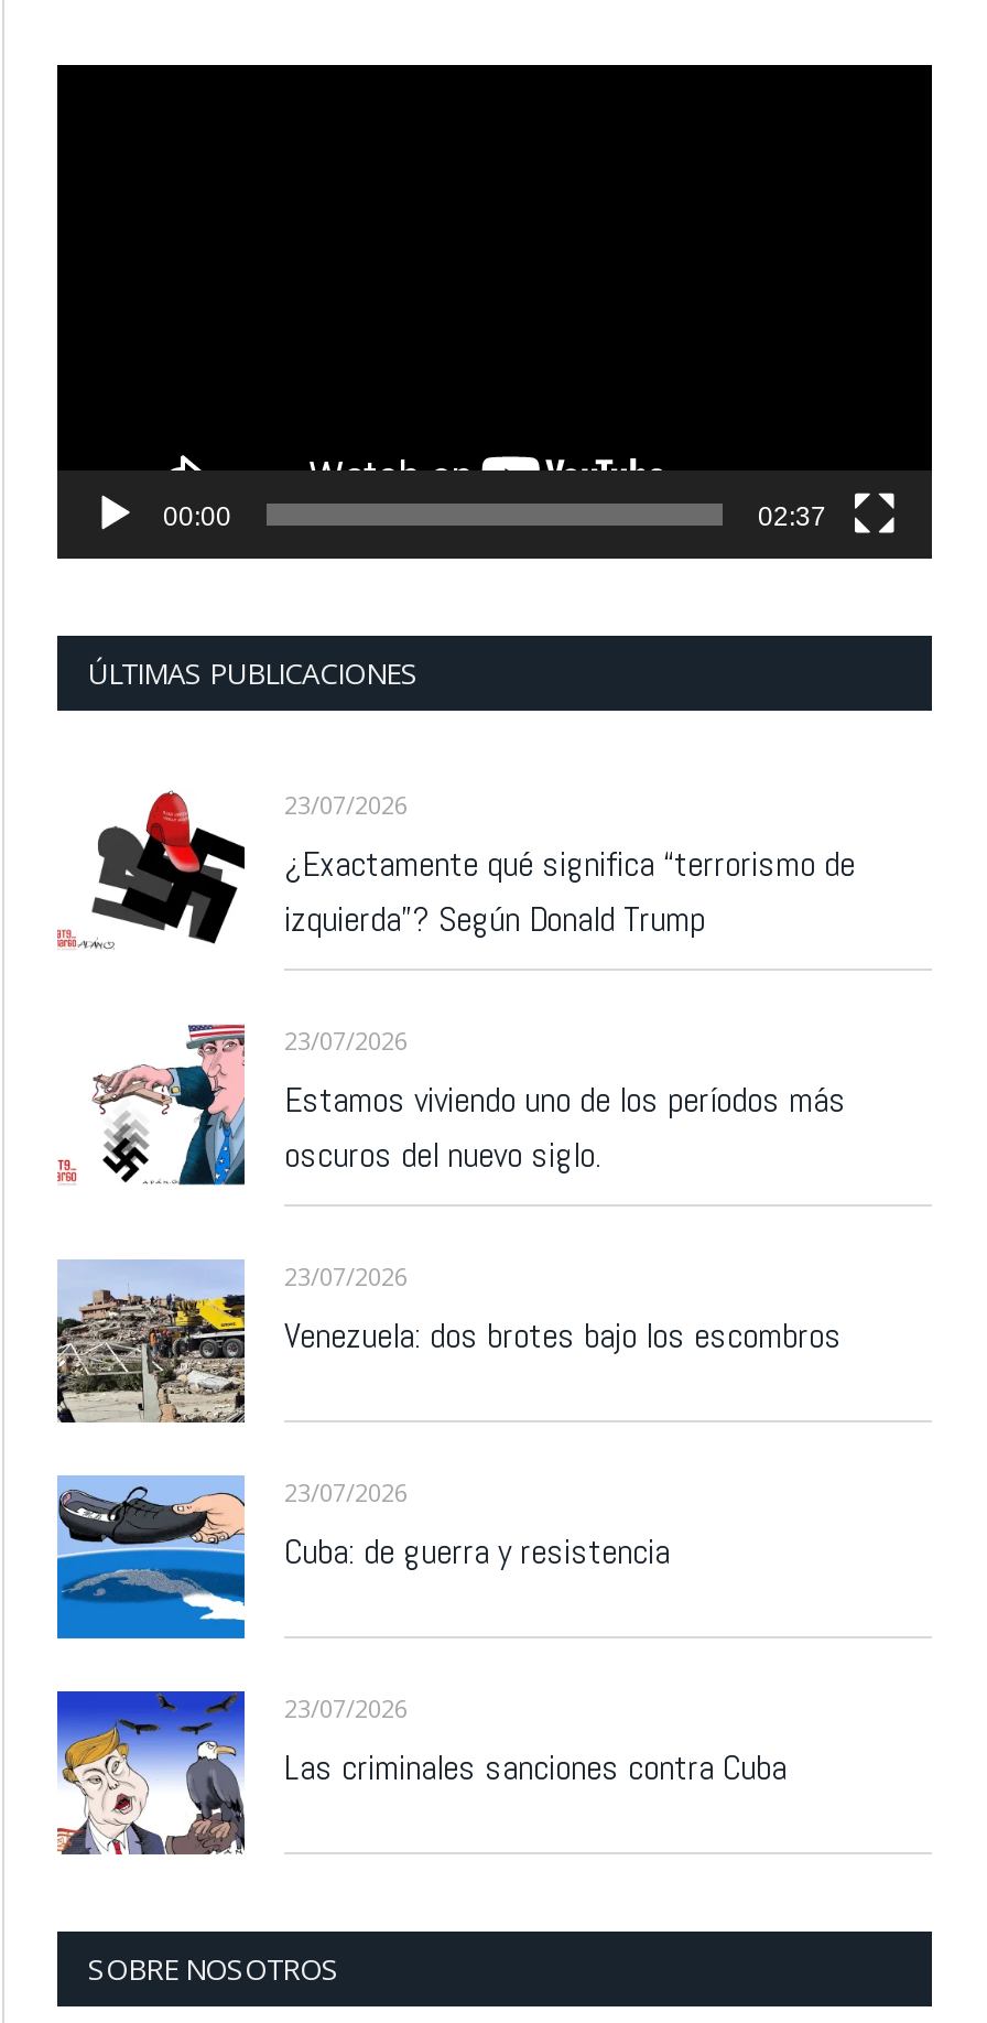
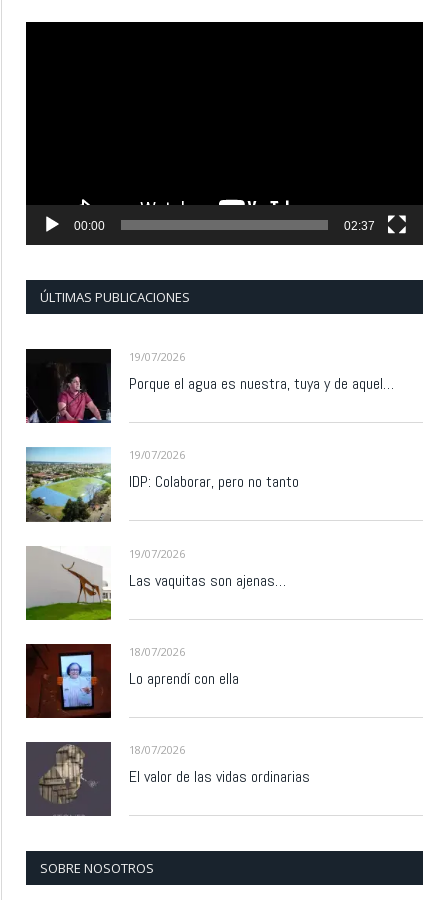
[57,787,855,950] [image] | 23/07/2026 | ¿Exactamente qué significa “terrorismo de | izquierda”? Según Donald Trump -> [25,348,394,424] [image] | 19/07/2026 | Porque el agua es nuestra, tuya y de aquel…
[57,1023,846,1188] [image] | 23/07/2026 | Estamos viviendo uno de los períodos más | oscuros del nuevo siglo. -> [25,446,299,523] [image] | 19/07/2026 | IDP: Colaborar, pero no tanto
[55,1258,842,1426] [image] | 23/07/2026 | Venezuela: dos brotes bajo los escombros -> [26,545,286,621] [image] | 19/07/2026 | Las vaquitas son ajenas…
[55,1475,670,1642] [image] | 23/07/2026 | Cuba: de guerra y resistencia -> [25,643,239,719] [image] | 18/07/2026 | Lo aprendí con ella
[55,1690,787,1858] [image] | 23/07/2026 | Las criminales sanciones contra Cuba -> [25,741,310,817] [image] | 18/07/2026 | El valor de las vidas ordinarias

